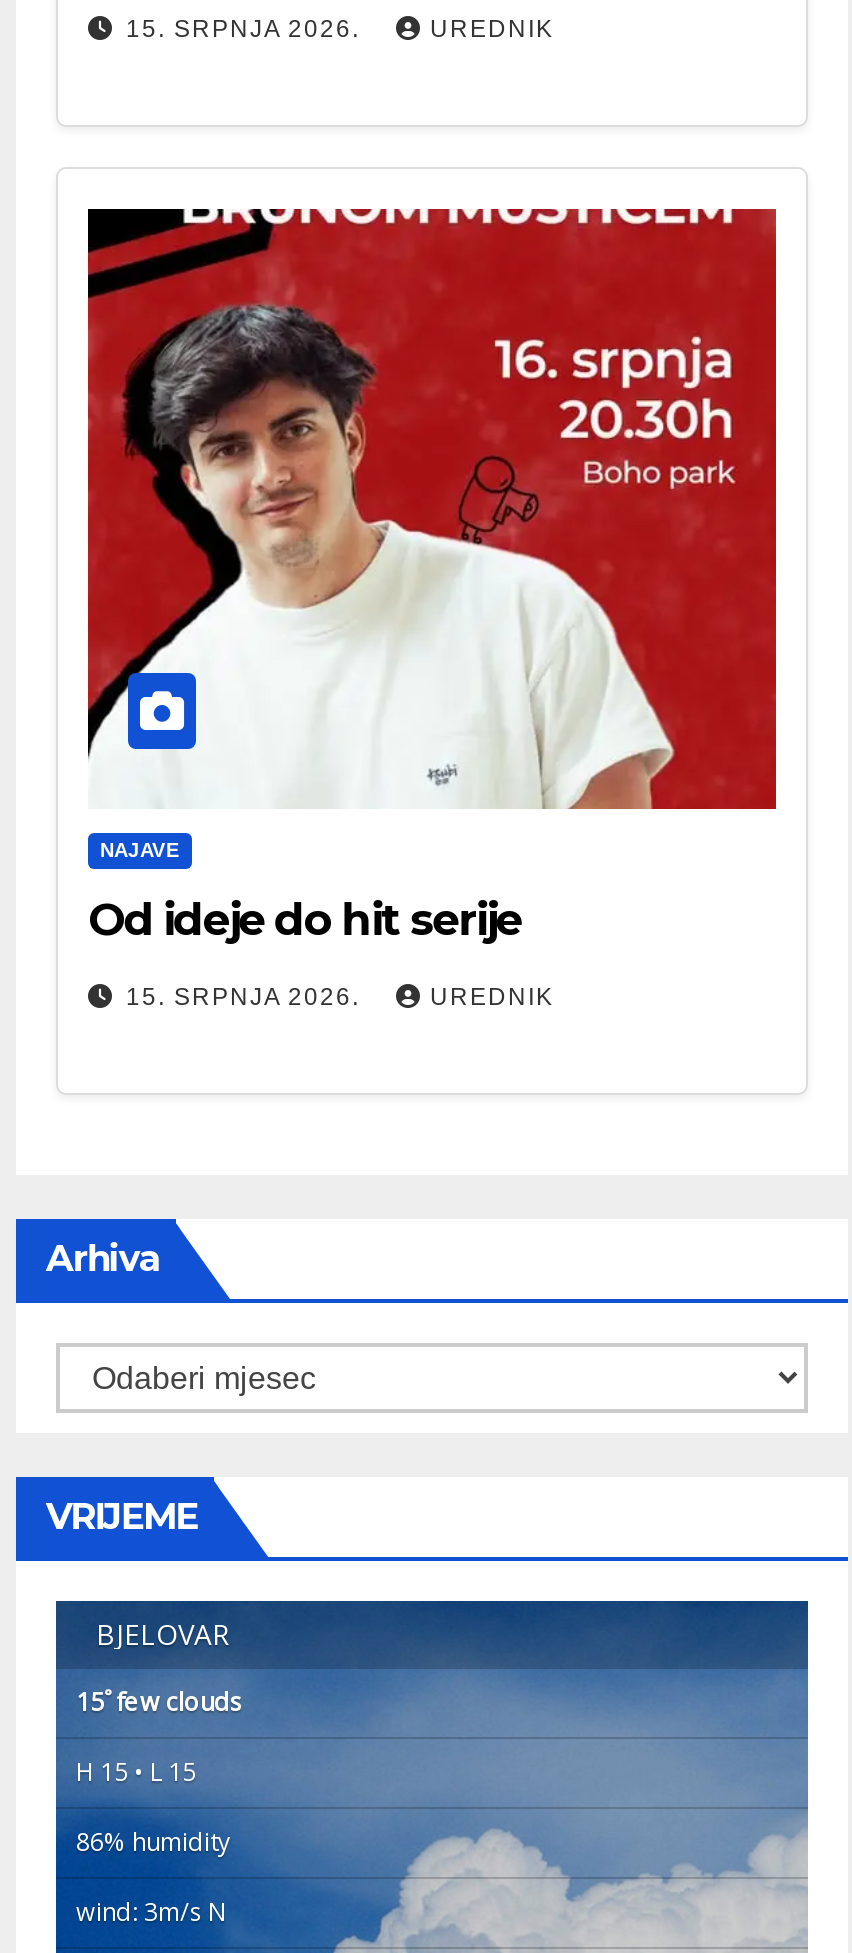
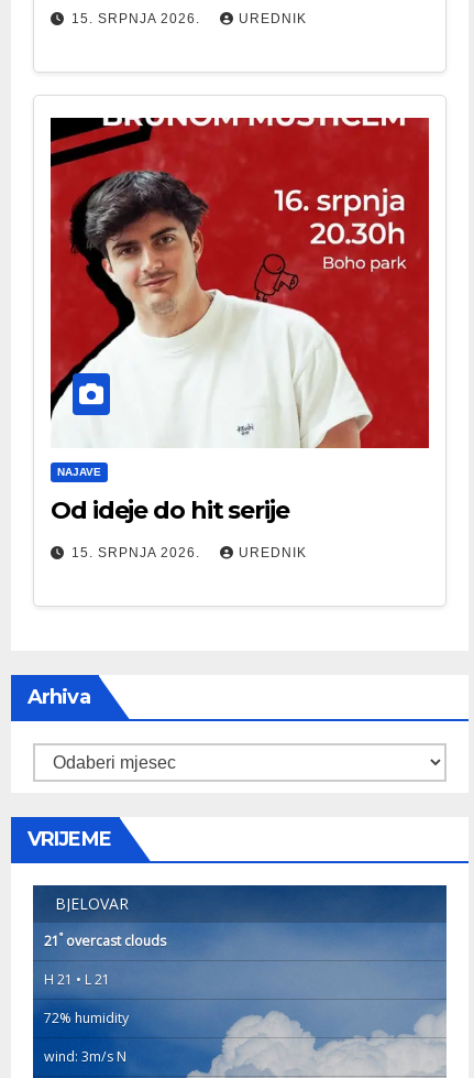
[76,1683,242,1720] 15°few clouds -> [44,929,166,950] 21°overcast clouds
[76,1756,196,1790] H 15 • L 15 -> [44,970,110,988] H 21 • L 21
[76,1826,230,1860] 86% humidity -> [44,1008,129,1027] 72% humidity

